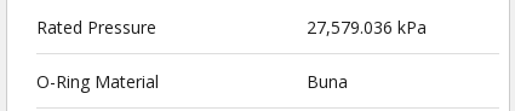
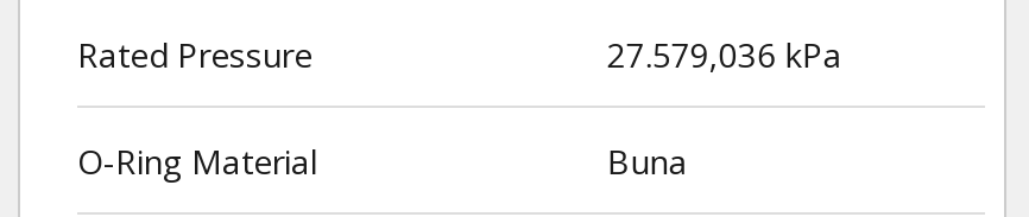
[306,16,426,39] 27,579.036 kPa -> [607,32,842,77] 27.579,036 kPa

